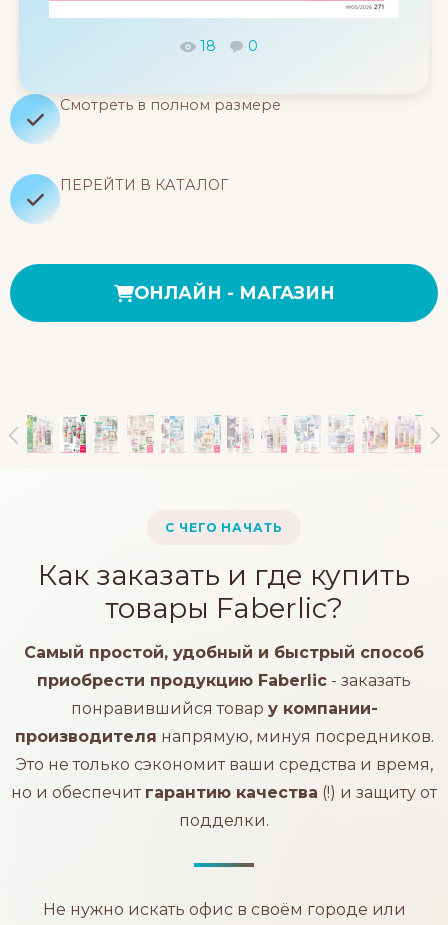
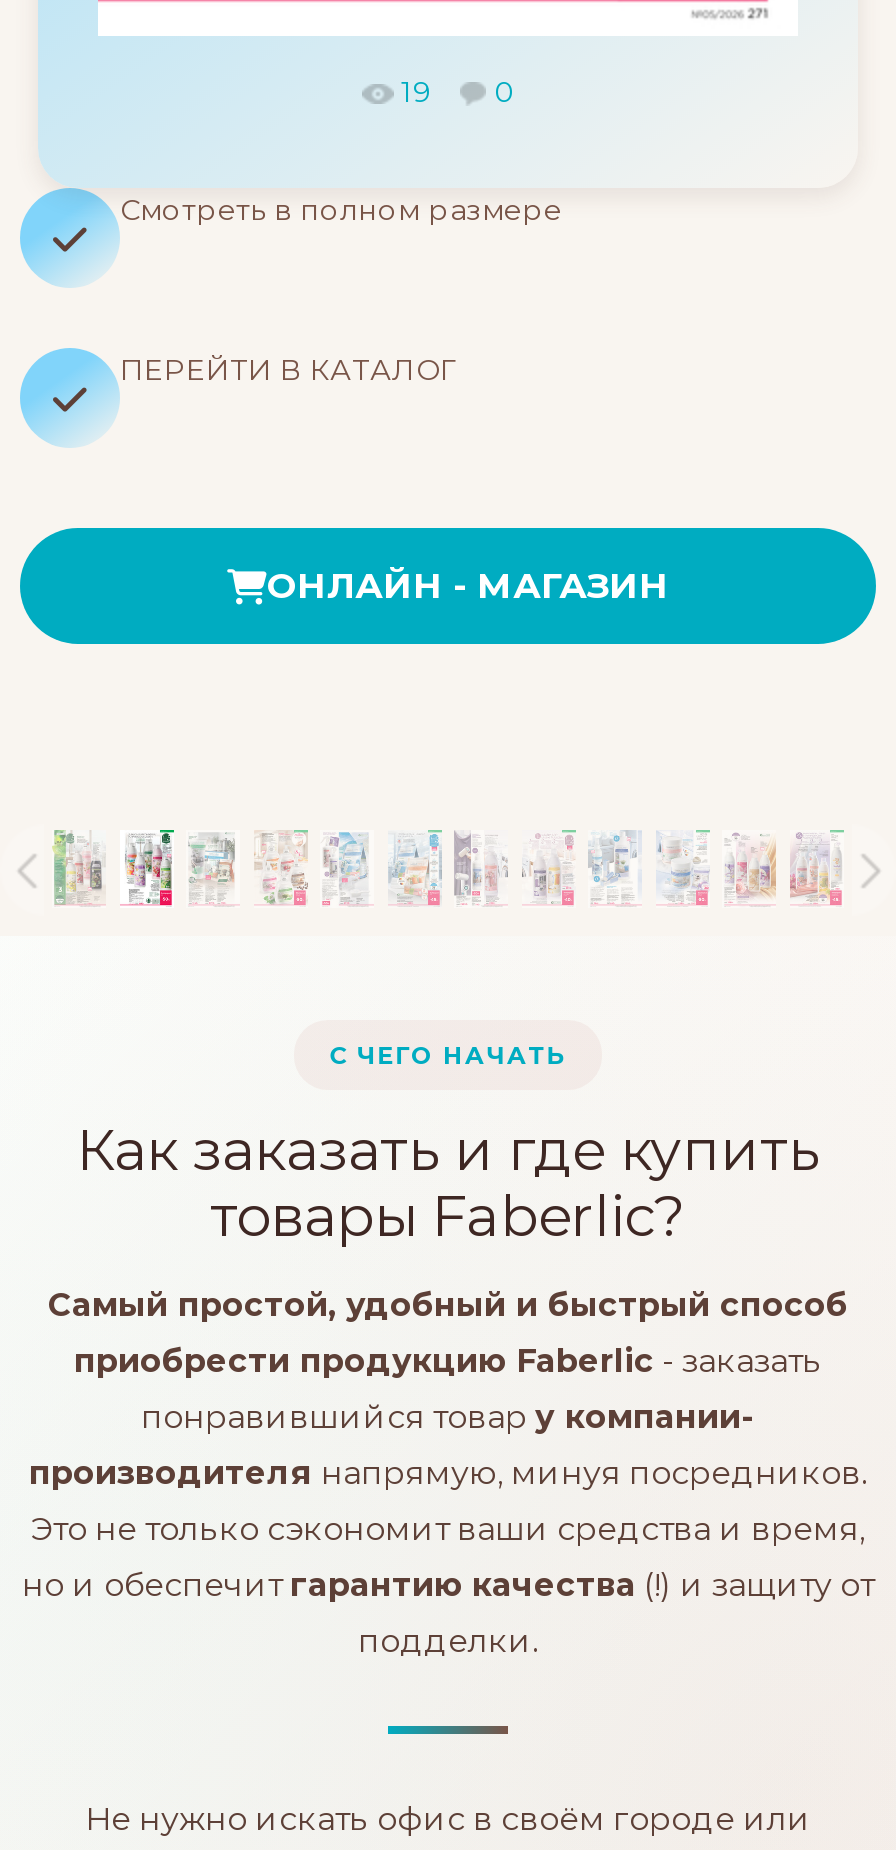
[200,37,216,55] 18 -> [401,74,431,110] 19

